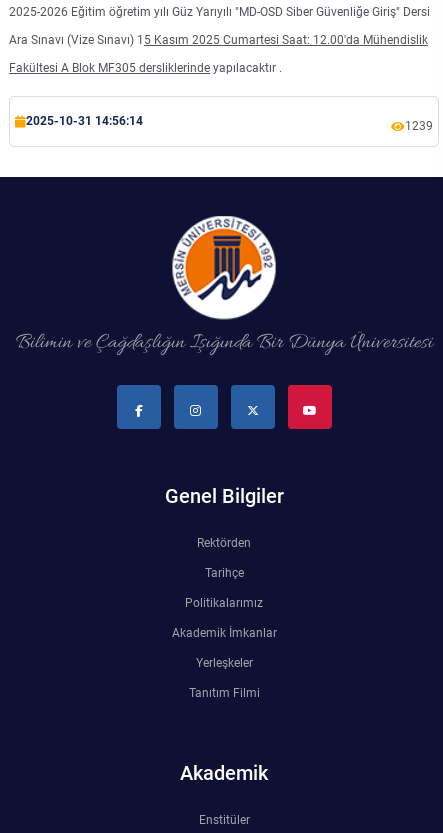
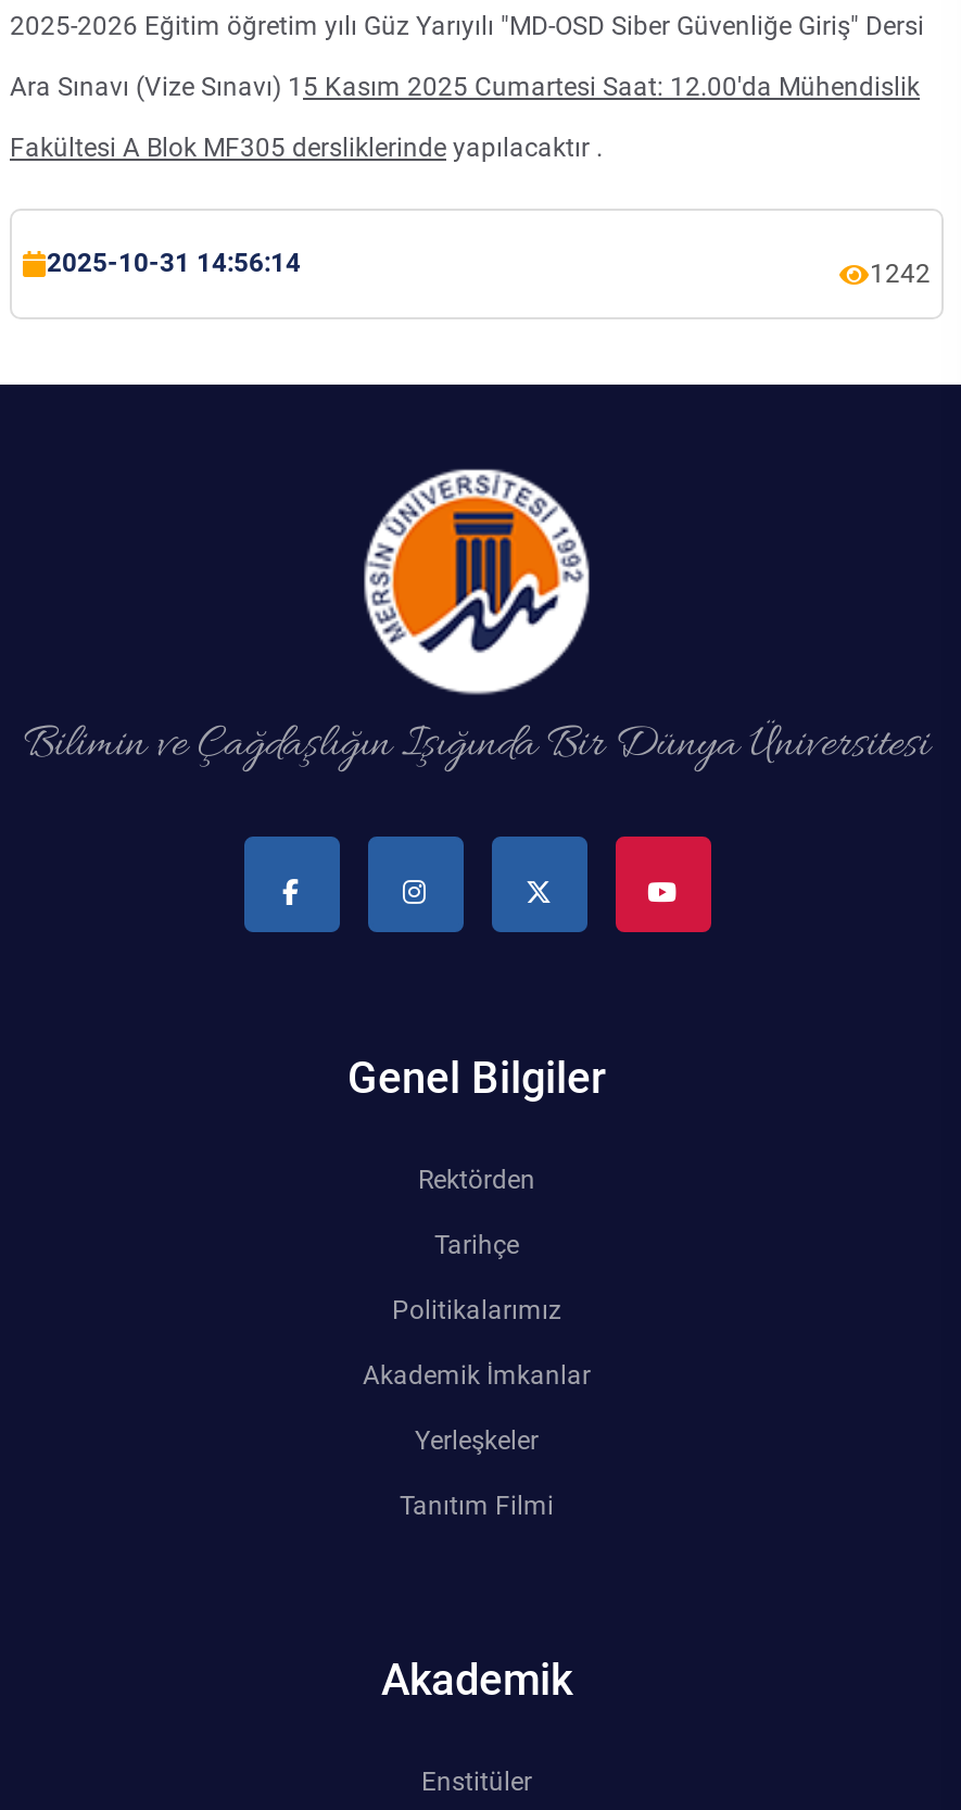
[405,119,433,133] 1239 -> [870,259,931,289] 1242

